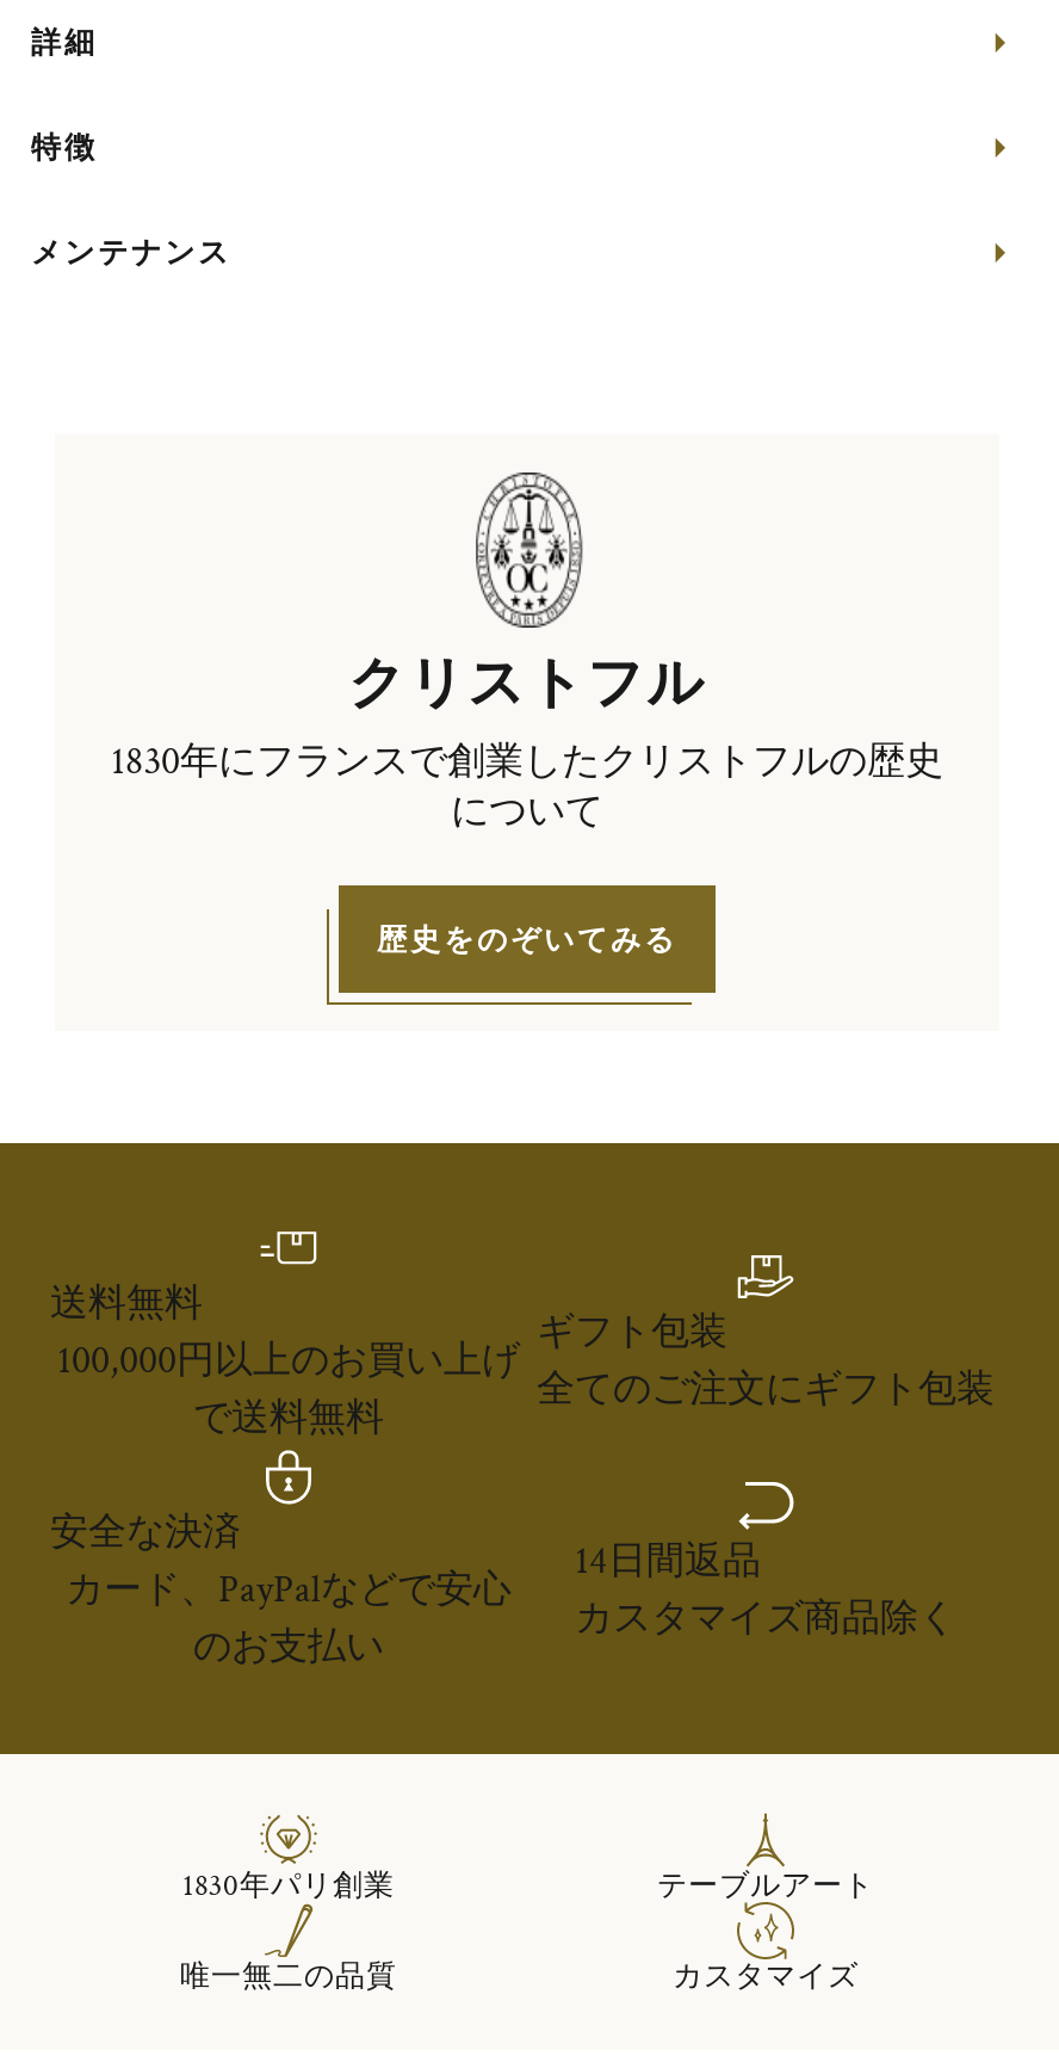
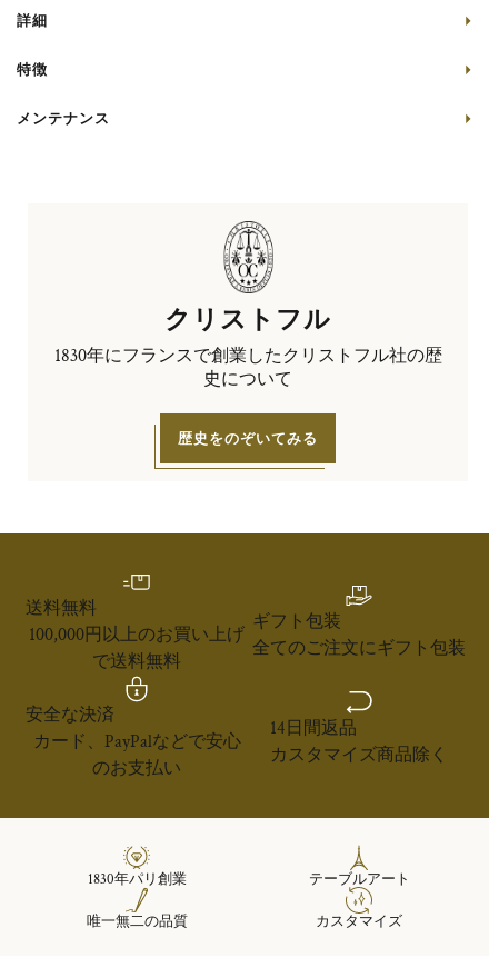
[111,738,943,838] 1830年にフランスで創業したクリストフルの歴史 | について -> [54,345,442,391] 1830年にフランスで創業したクリストフル社の歴 | 史について

